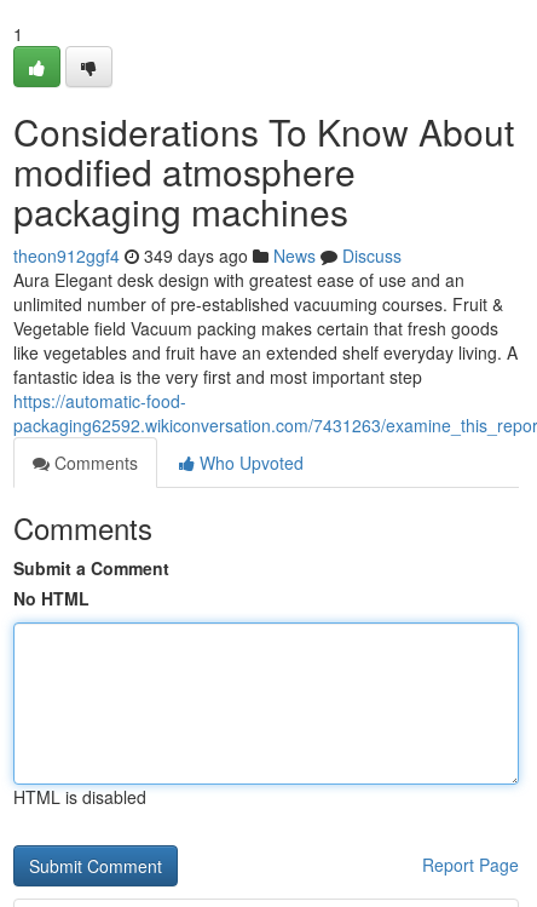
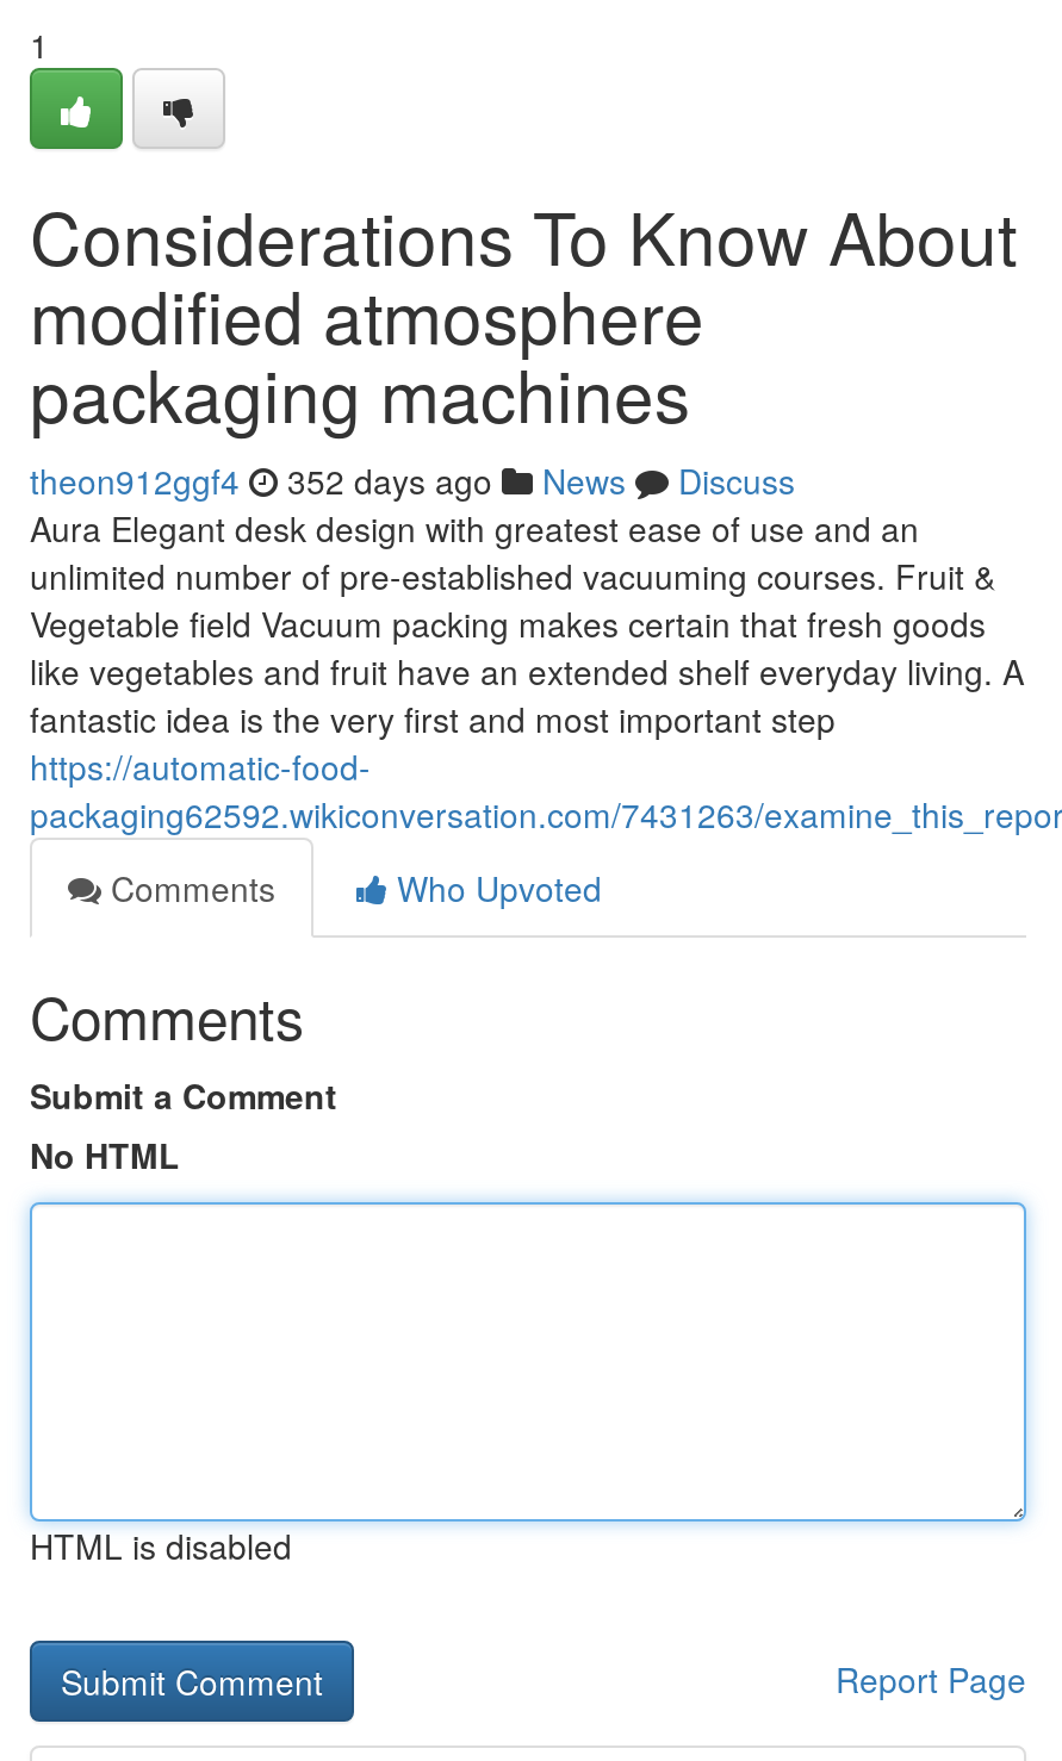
[13,243,402,268] theon912ggf4 349 days ago News Discuss -> [30,456,795,504] theon912ggf4 352 days ago News Discuss

